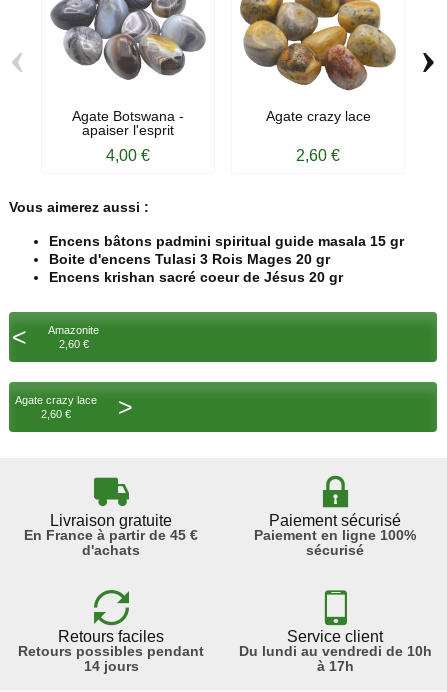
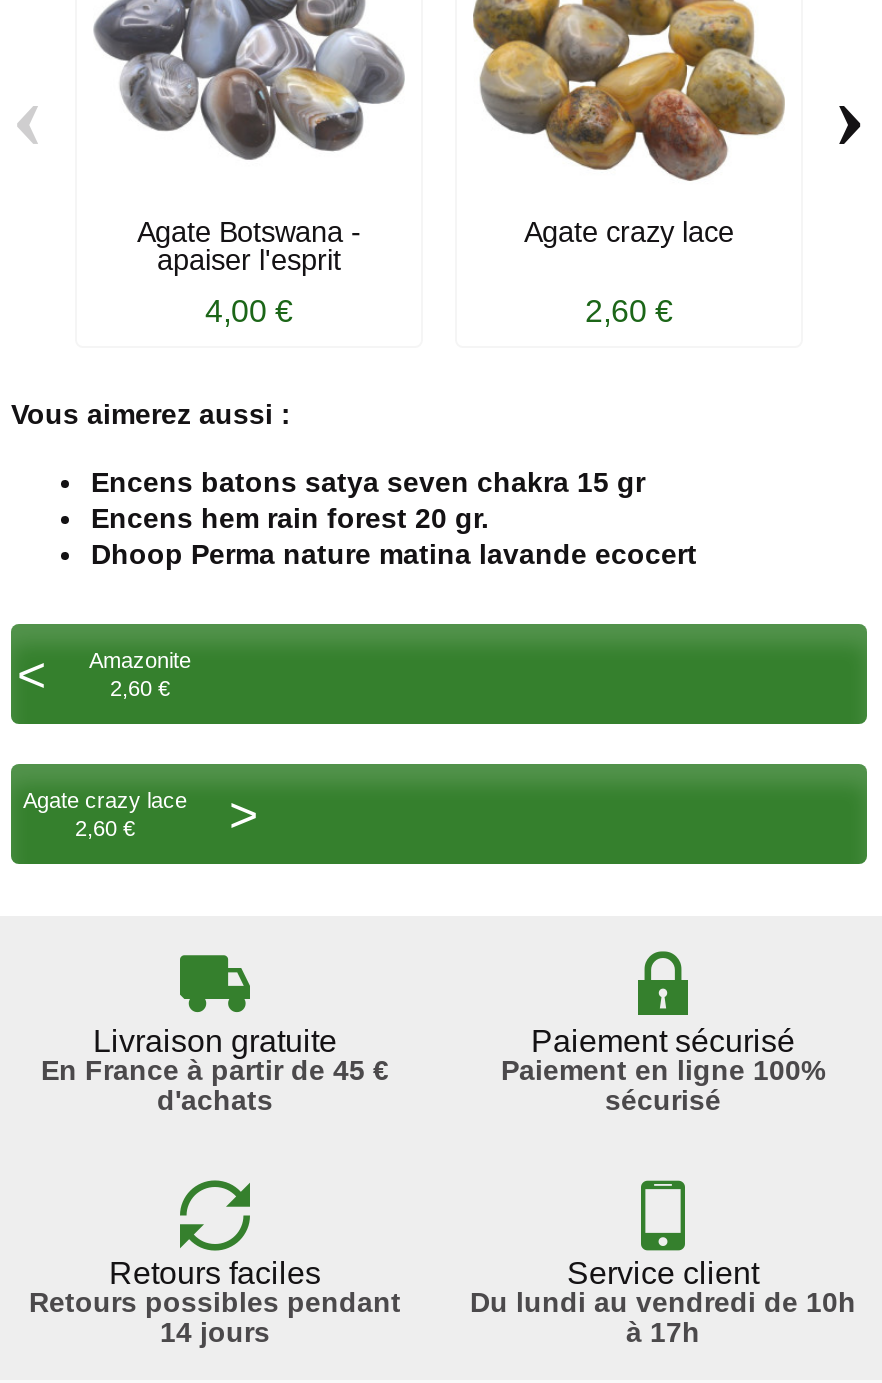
[49,233,404,285] Encens bâtons padmini spiritual guide masala 15 gr | Boite d'encens Tulasi 3 Rois Mages 20 gr | Encens krishan sacré coeur de Jésus 20 gr -> [91,466,697,570] Encens batons satya seven chakra 15 gr | Encens hem rain forest 20 gr. | Dhoop Perma nature matina lavande ecocert

